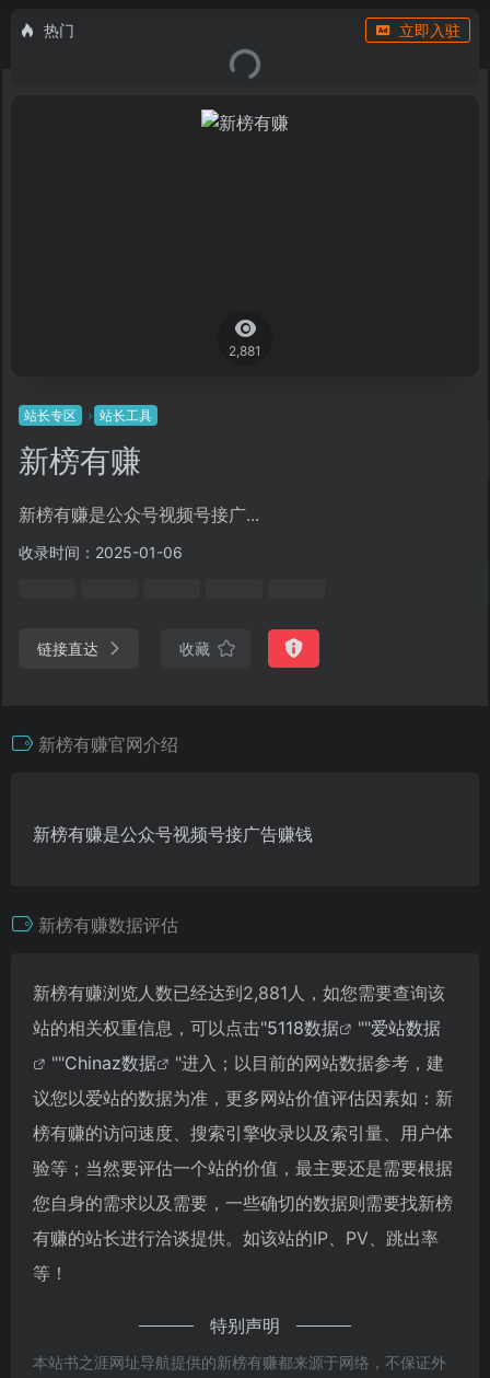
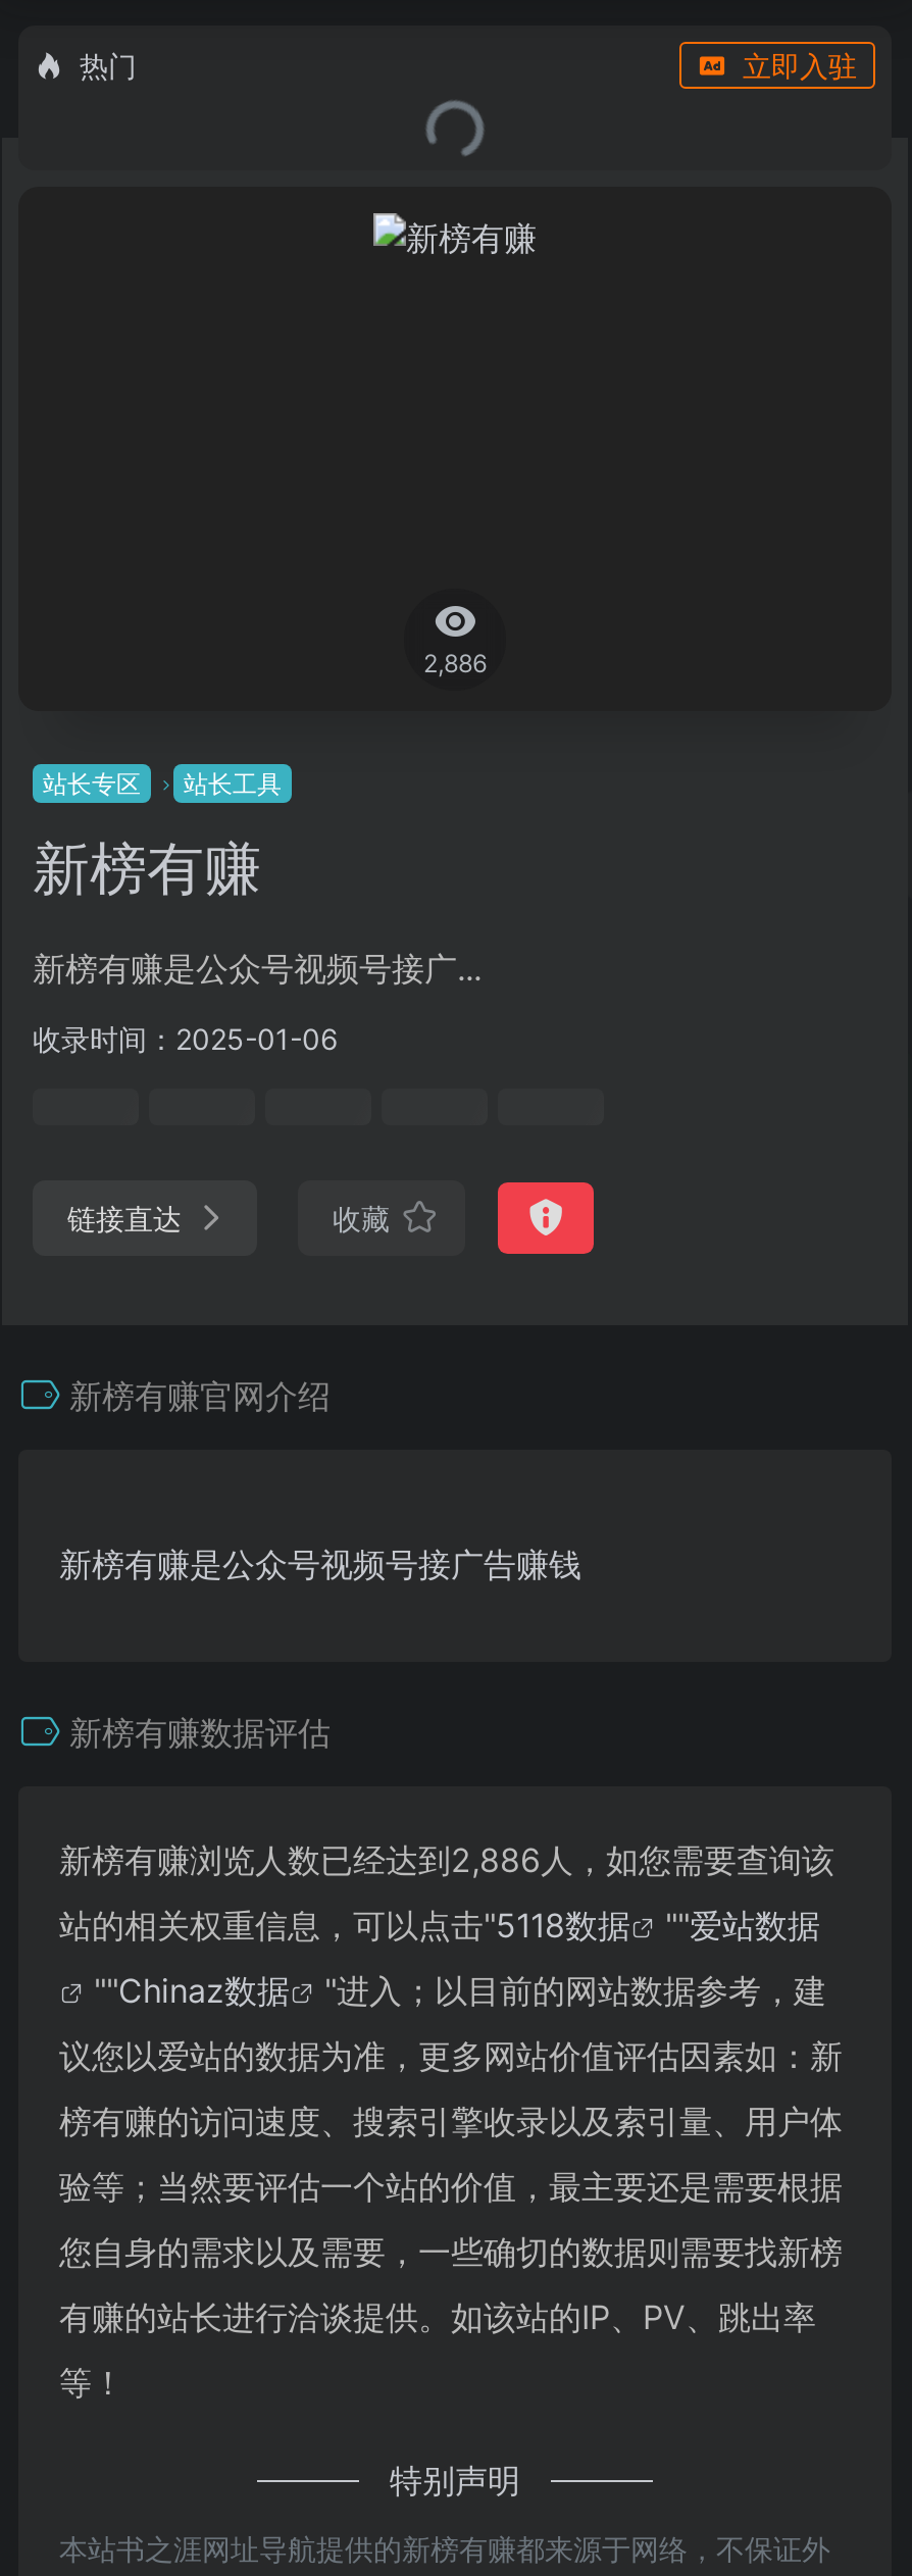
[229,343,261,359] 2,881 -> [423,648,487,679] 2,886
[33,982,445,1003] 新榜有赚浏览人数已经达到2,881人，如您需要查询该 -> [59,1839,834,1880] 新榜有赚浏览人数已经达到2,886人，如您需要查询该

